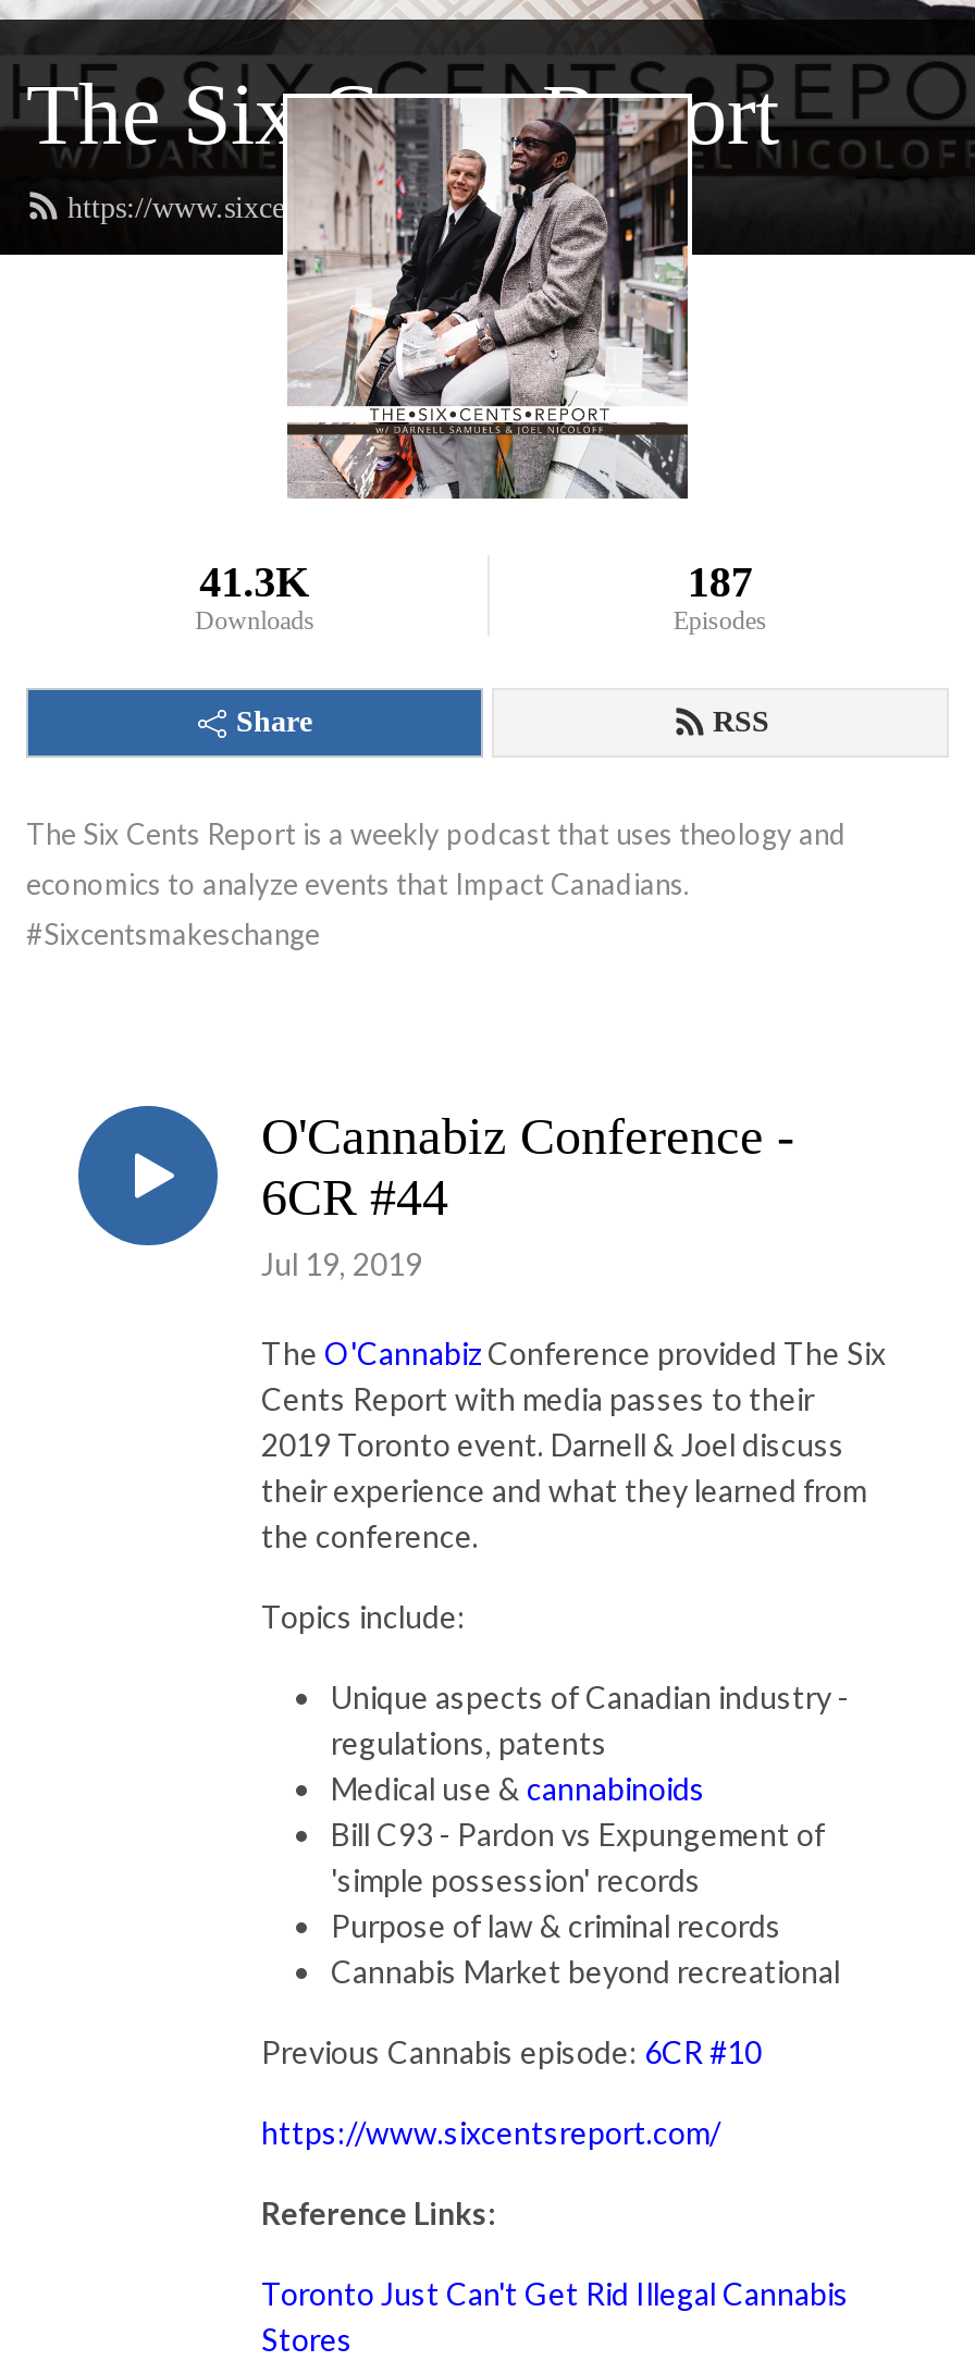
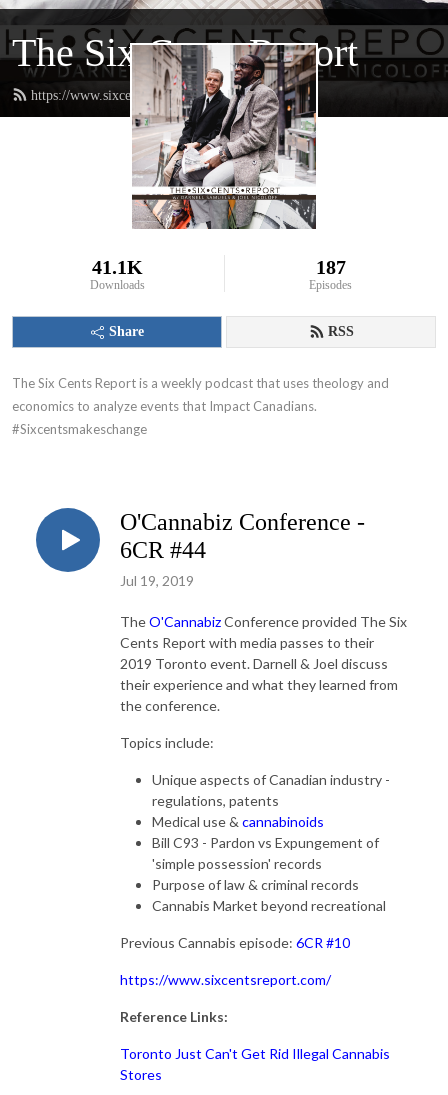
[199,557,310,605] 41.3K -> [92,256,143,278] 41.1K

